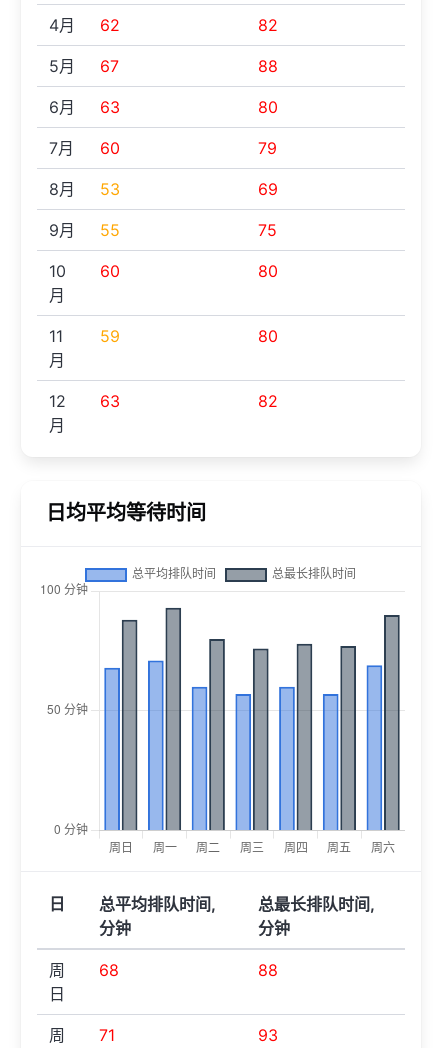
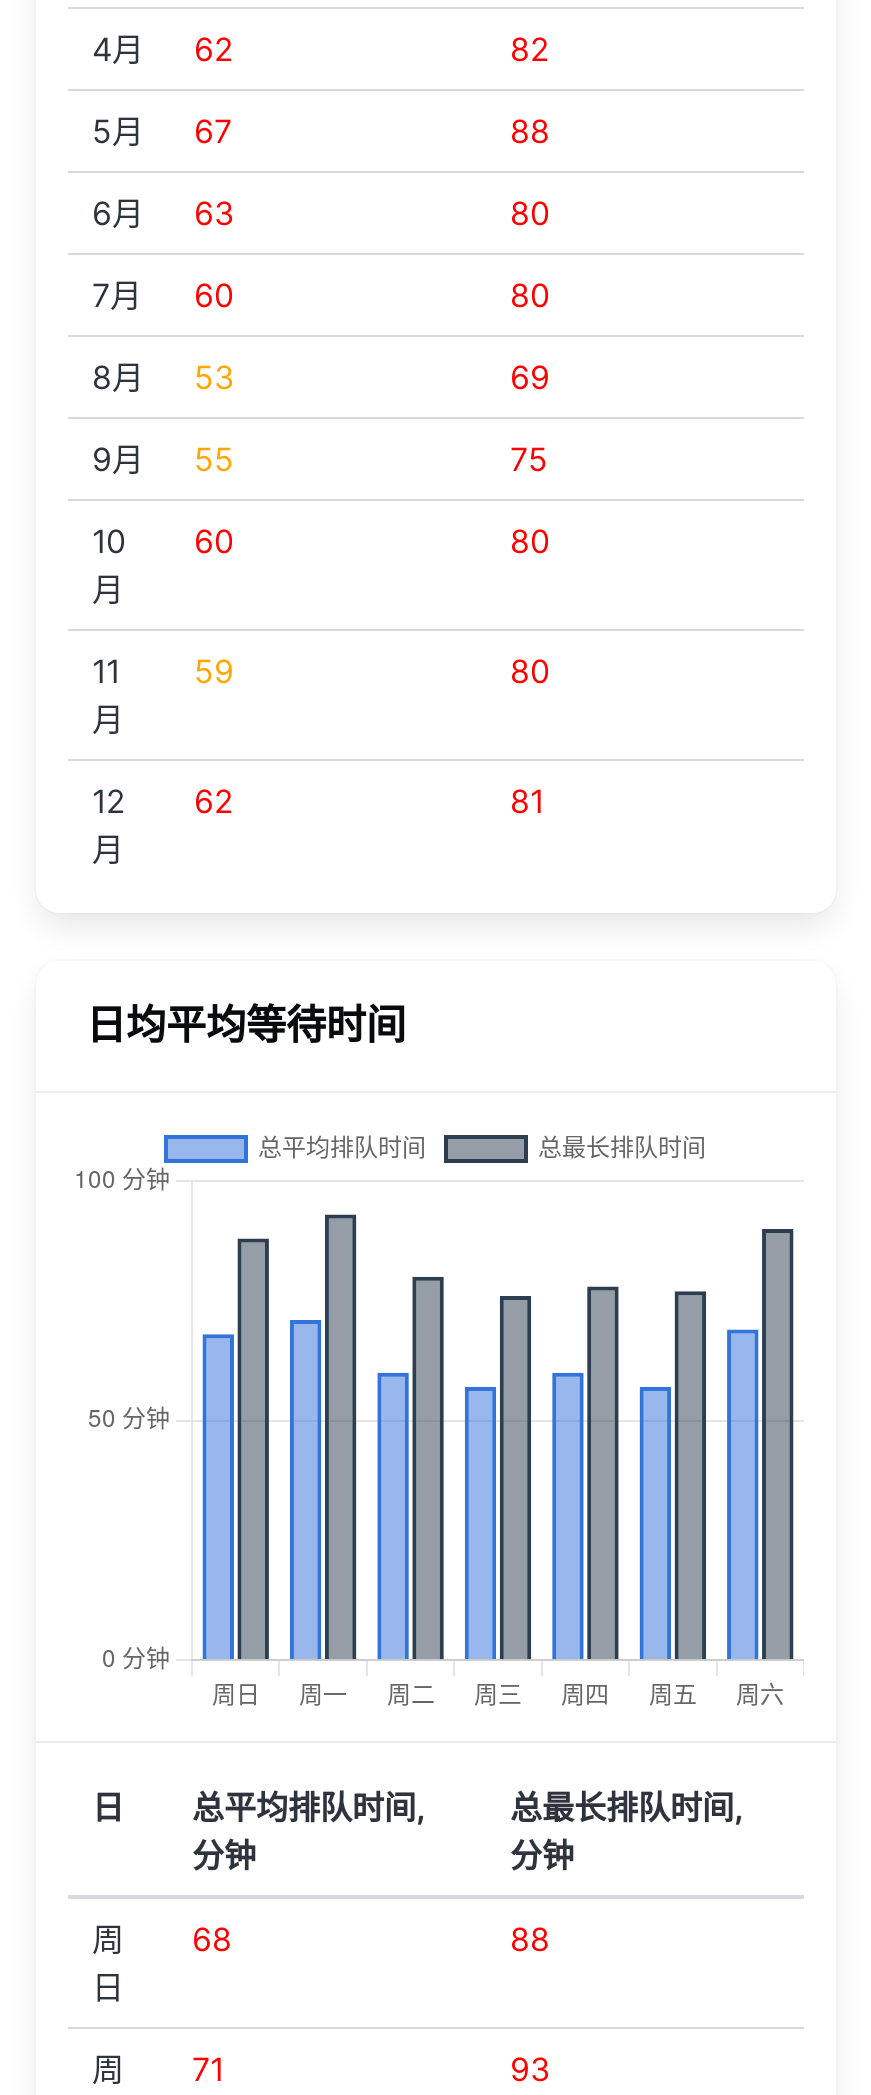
[258,138,277,158] 79 -> [510,275,550,315] 80
[49,391,120,411] 12 63 -> [92,781,234,821] 12 62
[258,391,278,411] 82 -> [510,781,544,821] 81

